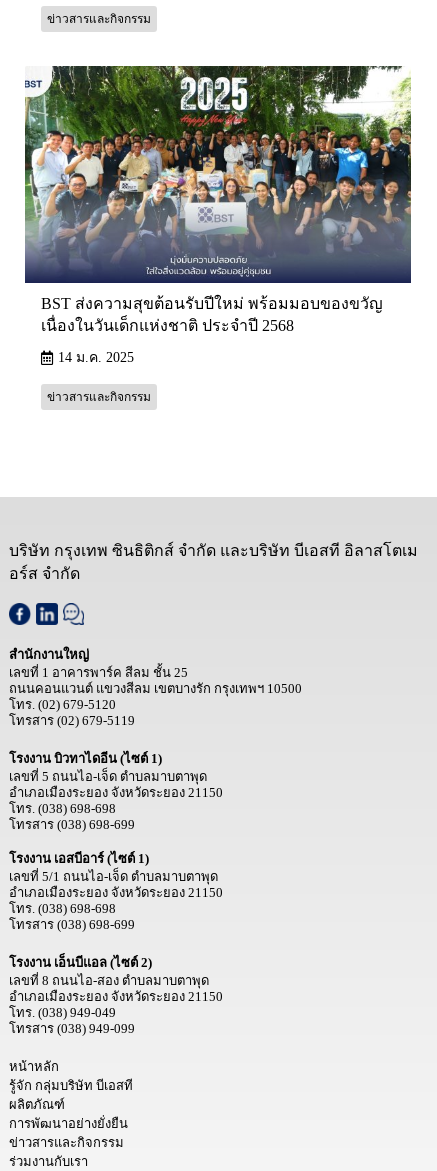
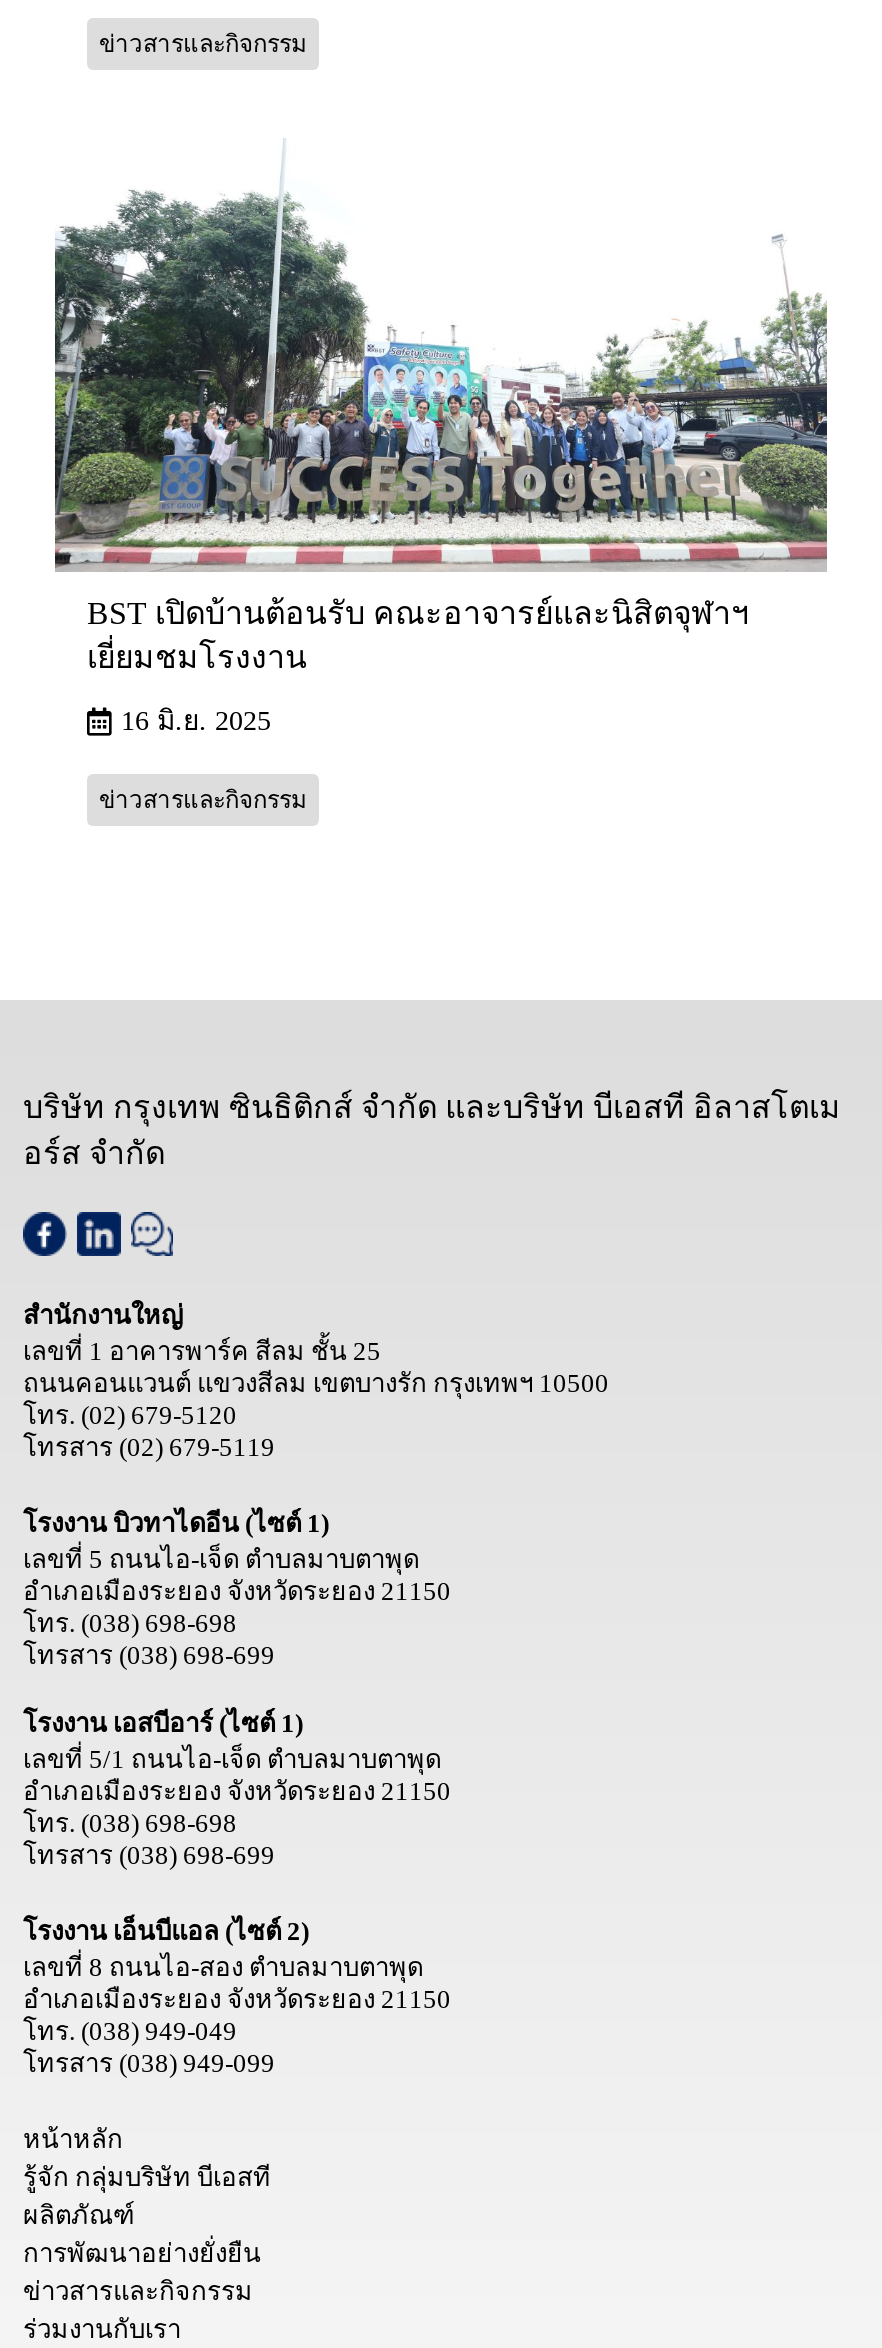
[24,65,412,334] [image] | BST ส่งความสุขต้อนรับปีใหม่ พร้อมมอบของขวัญ | เนื่องในวันเด็กแห่งชาติ ประจำปี 2568 -> [53,138,829,674] [image] | BST เปิดบ้านต้อนรับ คณะอาจารย์และนิสิตจุฬาฯ | เยี่ยมชมโรงงาน
[58,350,134,365] 14 ม.ค. 2025 -> [121,706,271,736] 16 มิ.ย. 2025

